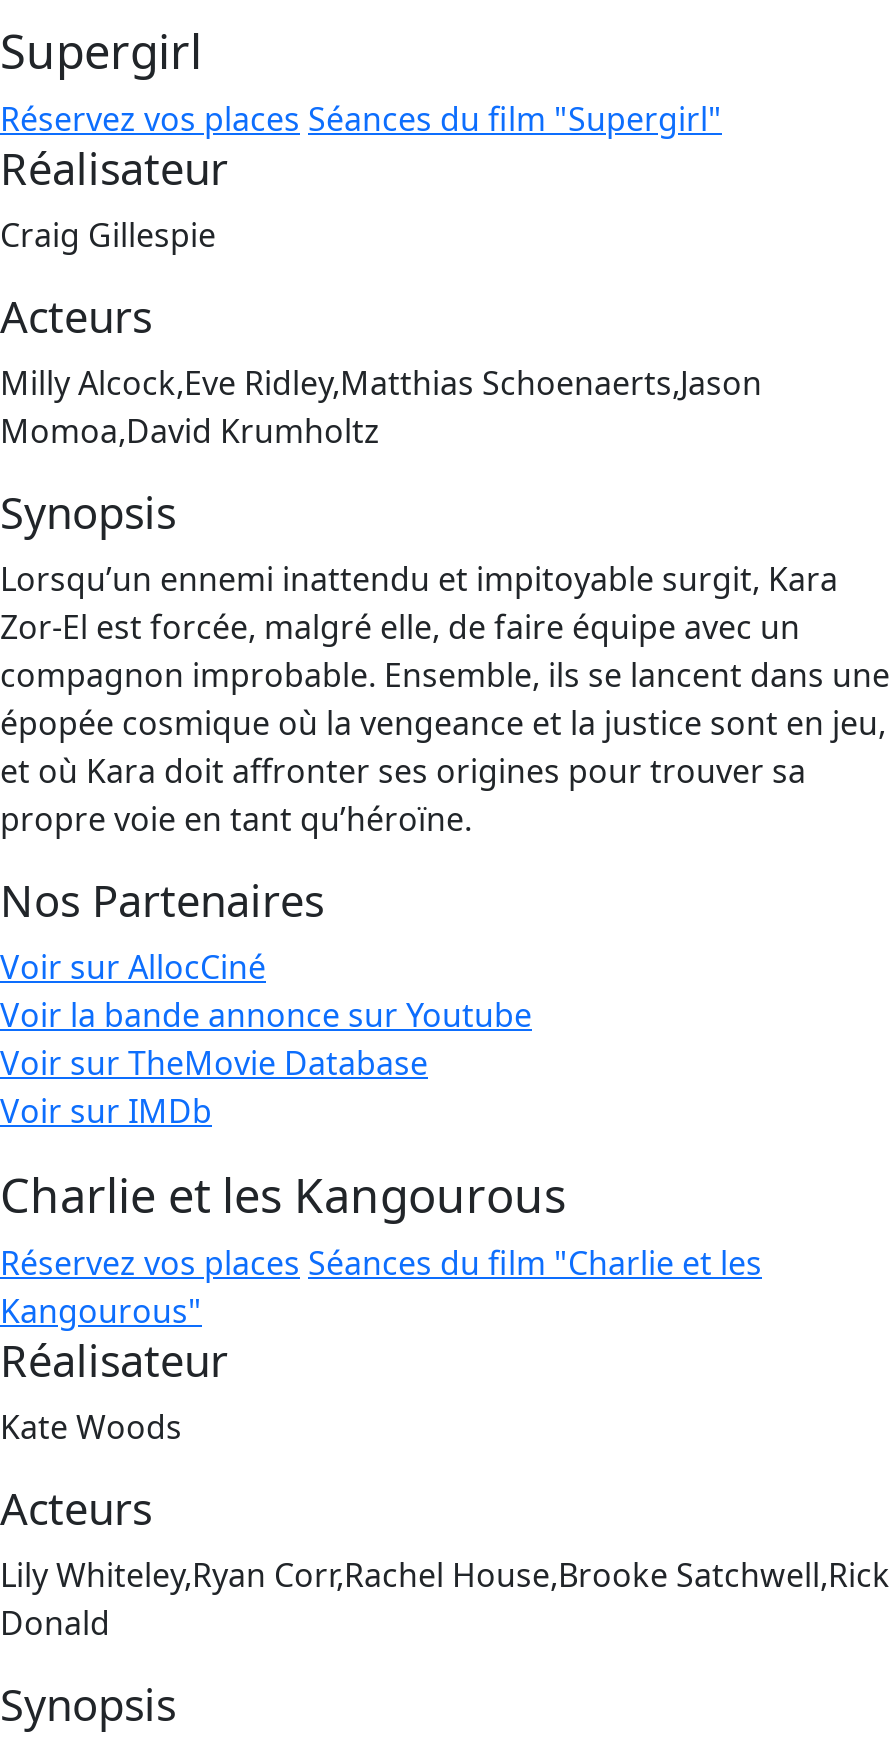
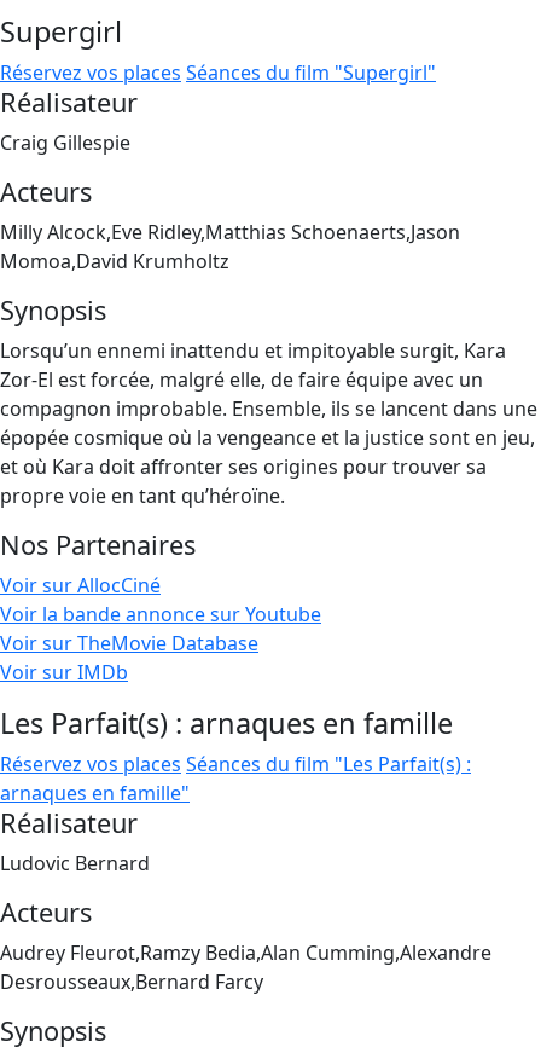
[0,1163,762,1333] Charlie et les Kangourous | Réservez vos places Séances du film "Charlie et les | Kangourous" -> [0,704,471,806] Les Parfait(s) : arnaques en famille | Réservez vos places Séances du film "Les Parfait(s) : | arnaques en famille"
[0,1405,182,1449] Kate Woods -> [0,850,150,876] Ludovic Bernard
[0,1553,890,1645] Lily Whiteley,Ryan Corr,Rachel House,Brooke Satchwell,Rick | Donald -> [0,939,491,995] Audrey Fleurot,Ramzy Bedia,Alan Cumming,Alexandre | Desrousseaux,Bernard Farcy

